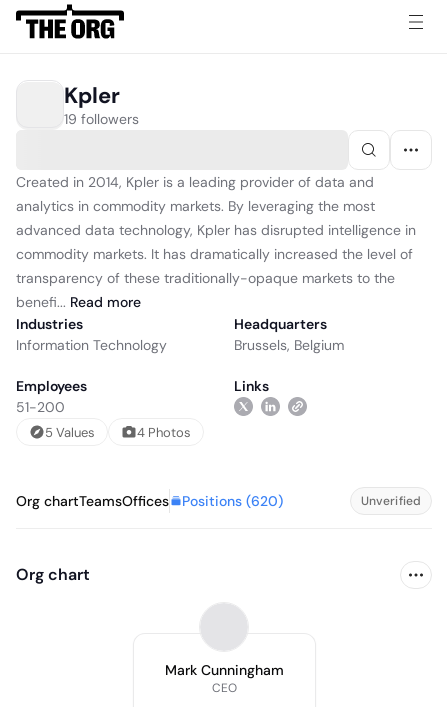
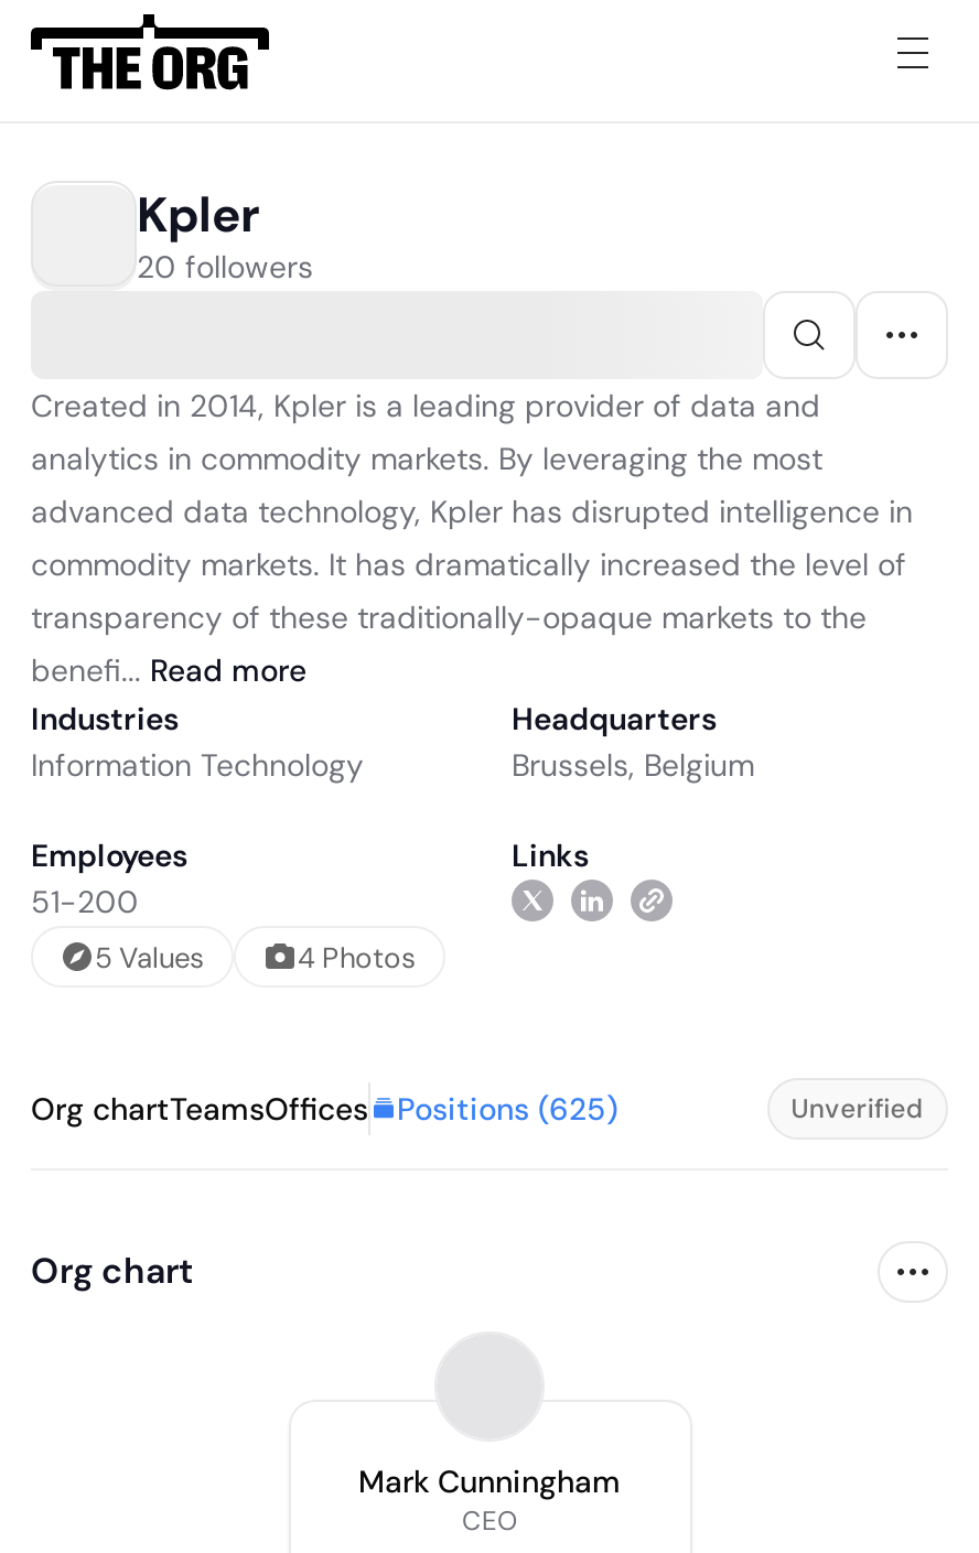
[64,109,139,127] 19 followers -> [137,246,313,285] 20 followers
[16,492,283,510] Org chartTeamsOffices Positions (620) -> [31,1089,617,1129] Org chartTeamsOffices Positions (625)

